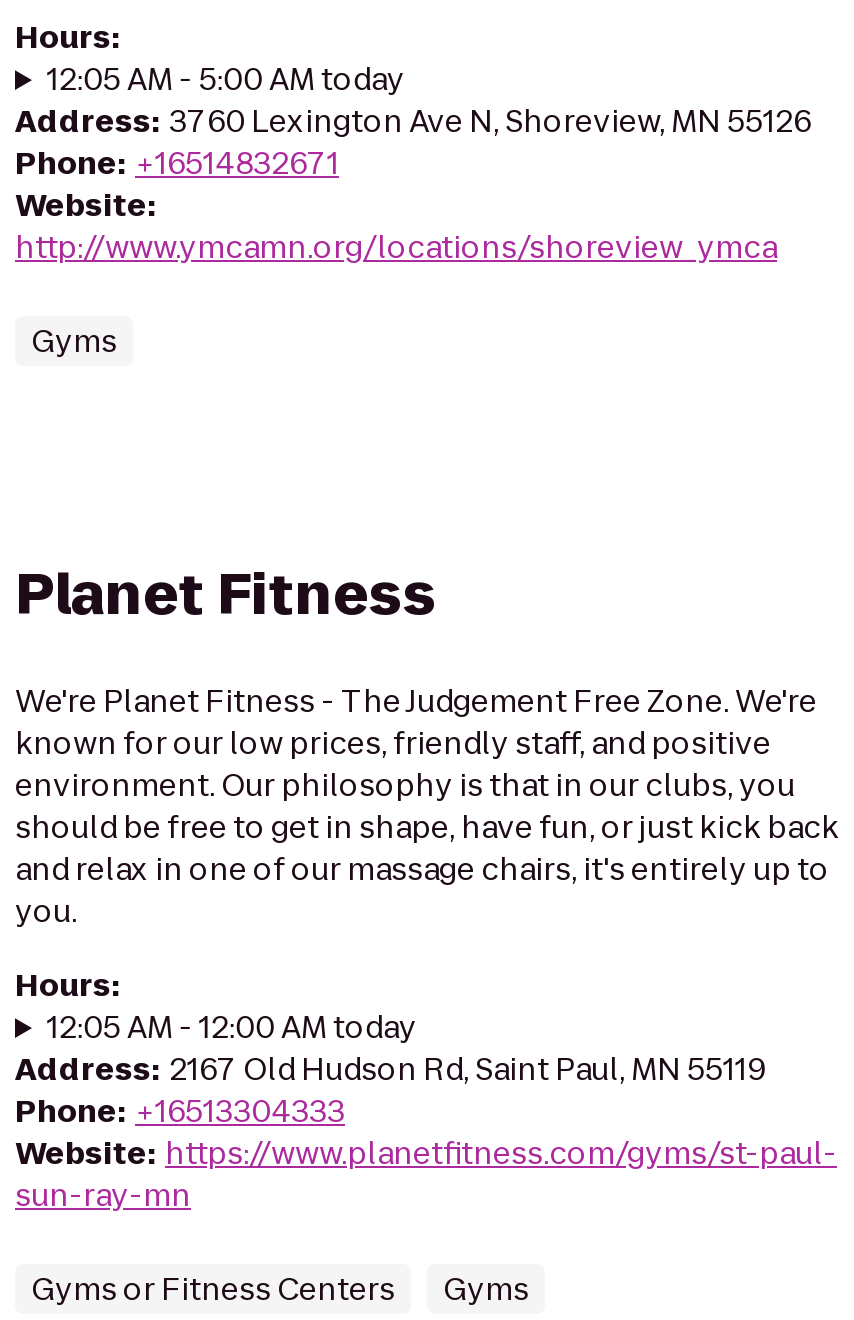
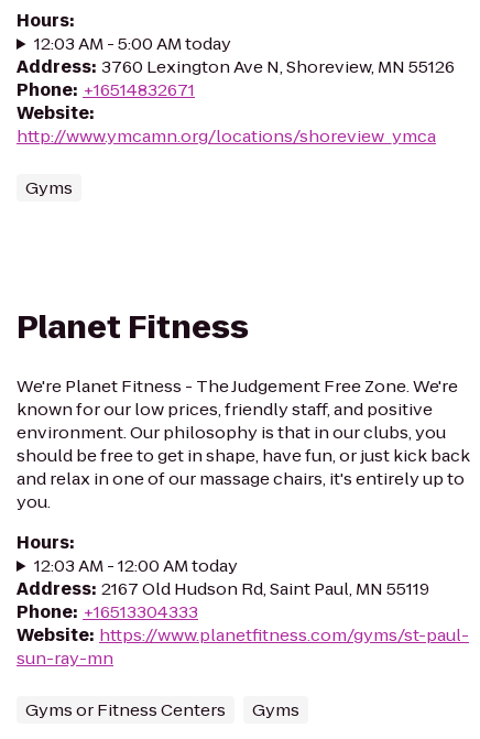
[47,58,405,100] 12:05 AM - 5:00 AM today -> [34,32,231,55] 12:03 AM - 5:00 AM today
[47,1006,417,1048] 12:05 AM - 12:00 AM today -> [34,554,238,577] 12:03 AM - 12:00 AM today

